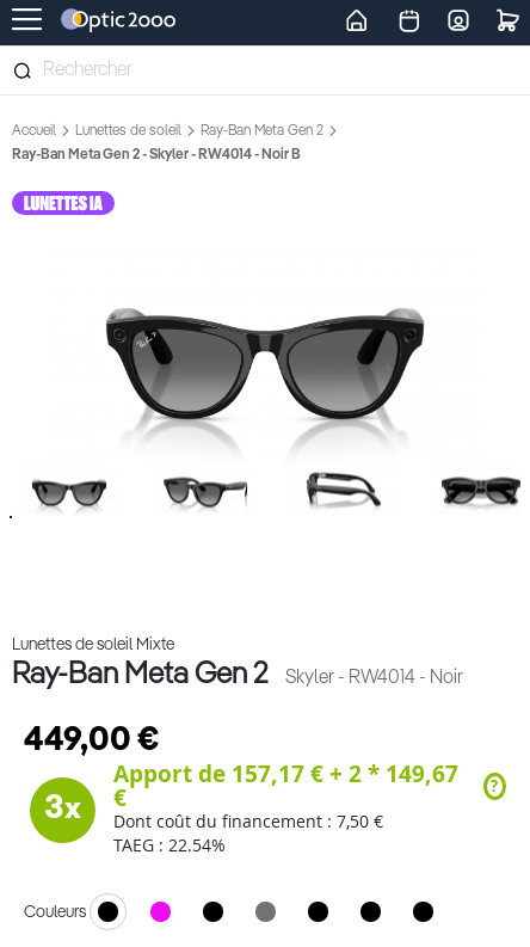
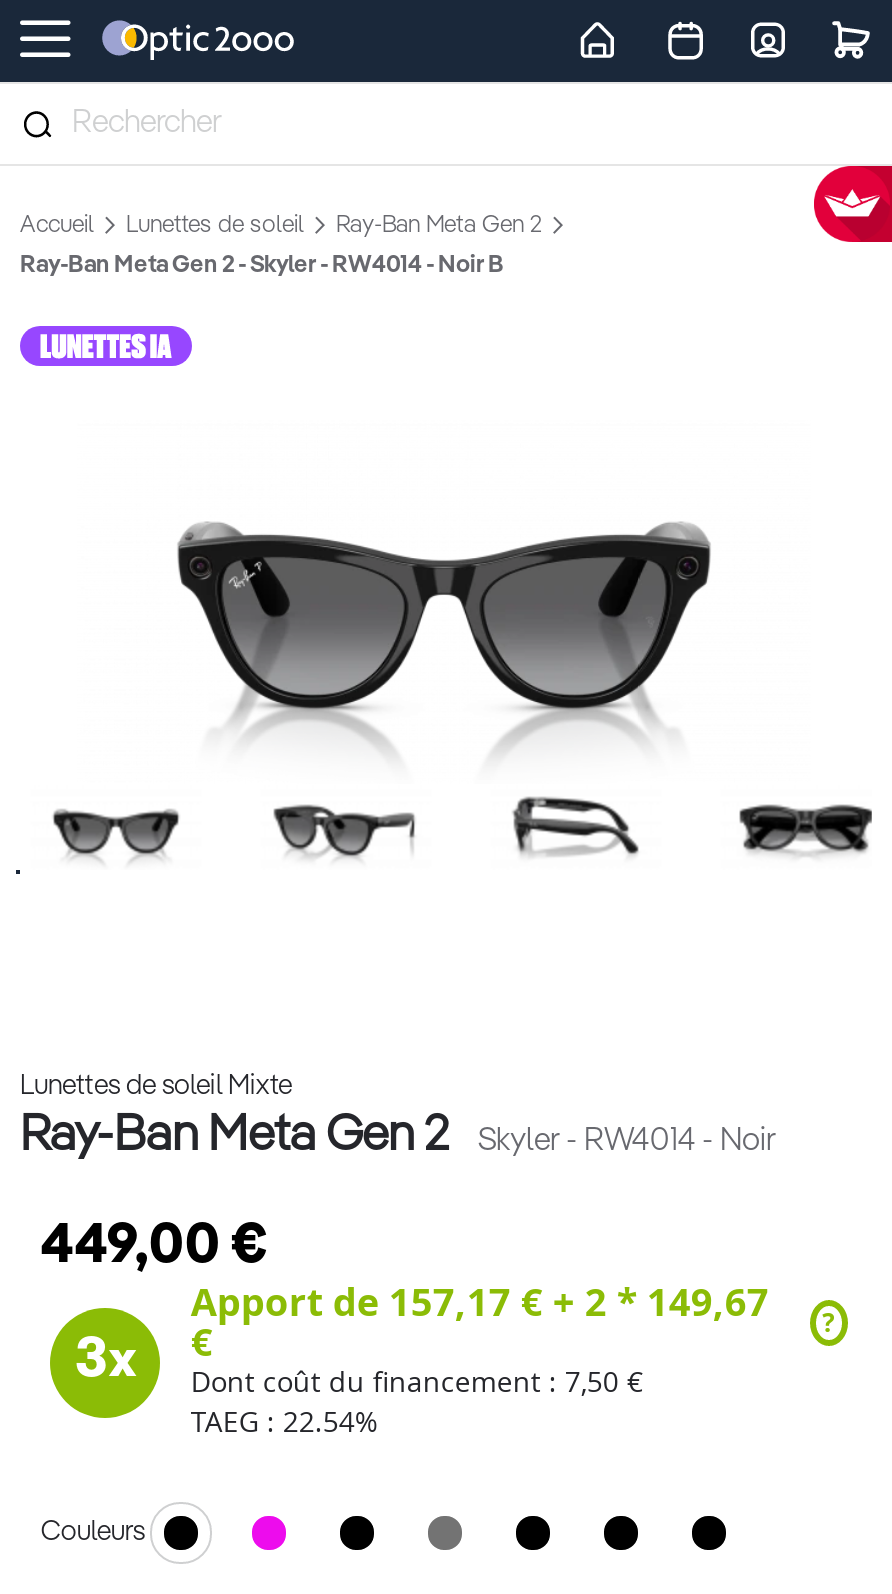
none -> [812,164,886,244] [image]

